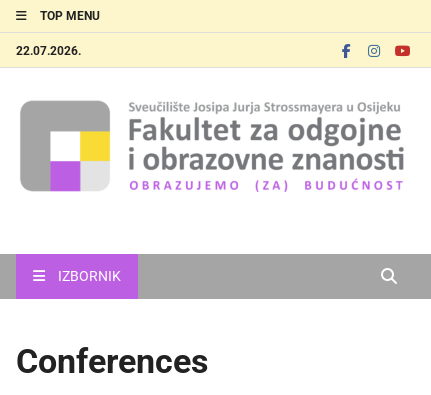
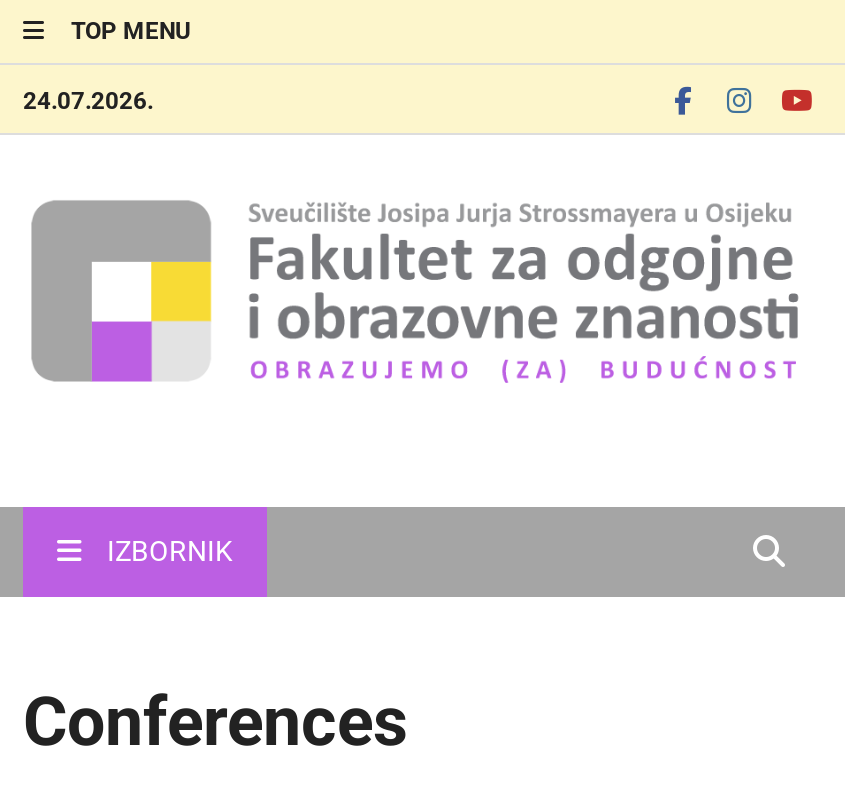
[16,43,81,57] 22.07.2026. -> [23,86,153,114] 24.07.2026.

